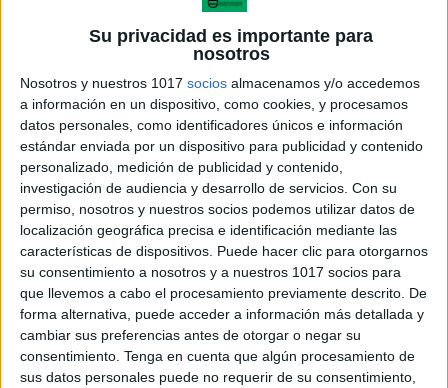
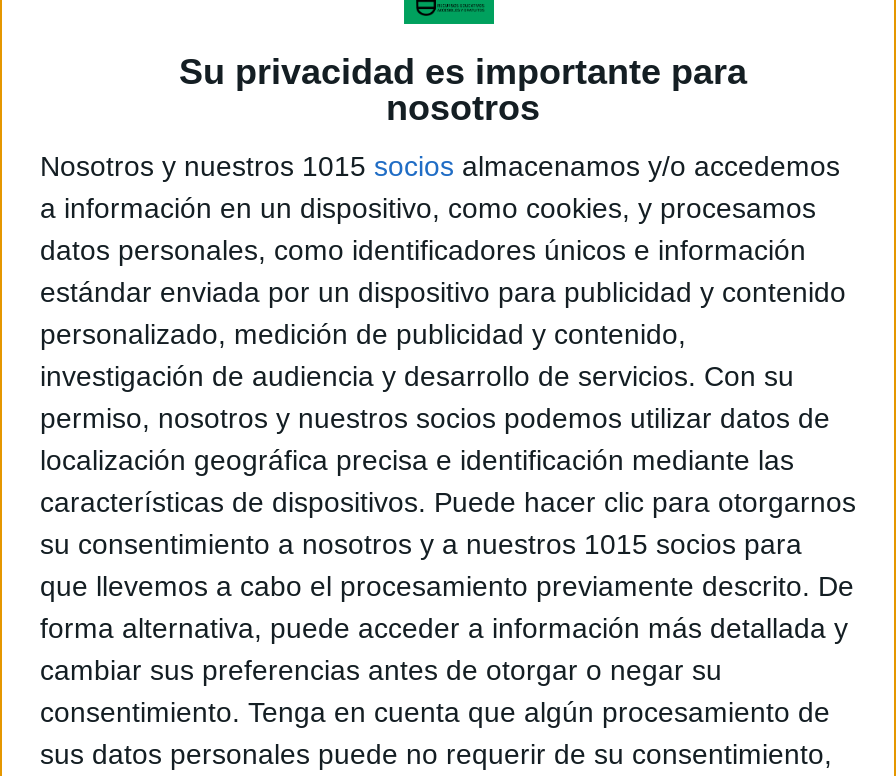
[20,74,420,90] Nosotros y nuestros 1017 socios almacenamos y/o accedemos -> [40,149,840,181] Nosotros y nuestros 1015 socios almacenamos y/o accedemos
[20,263,401,279] su consentimiento a nosotros y a nuestros 1017 socios para -> [40,527,802,559] su consentimiento a nosotros y a nuestros 1015 socios para

